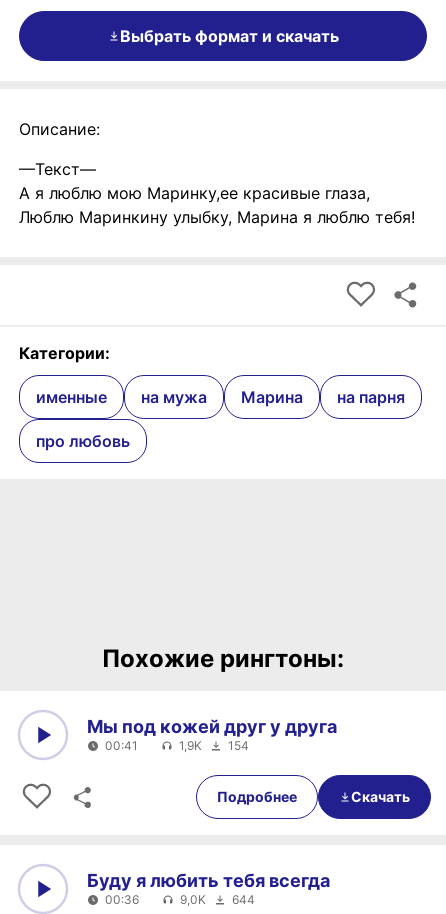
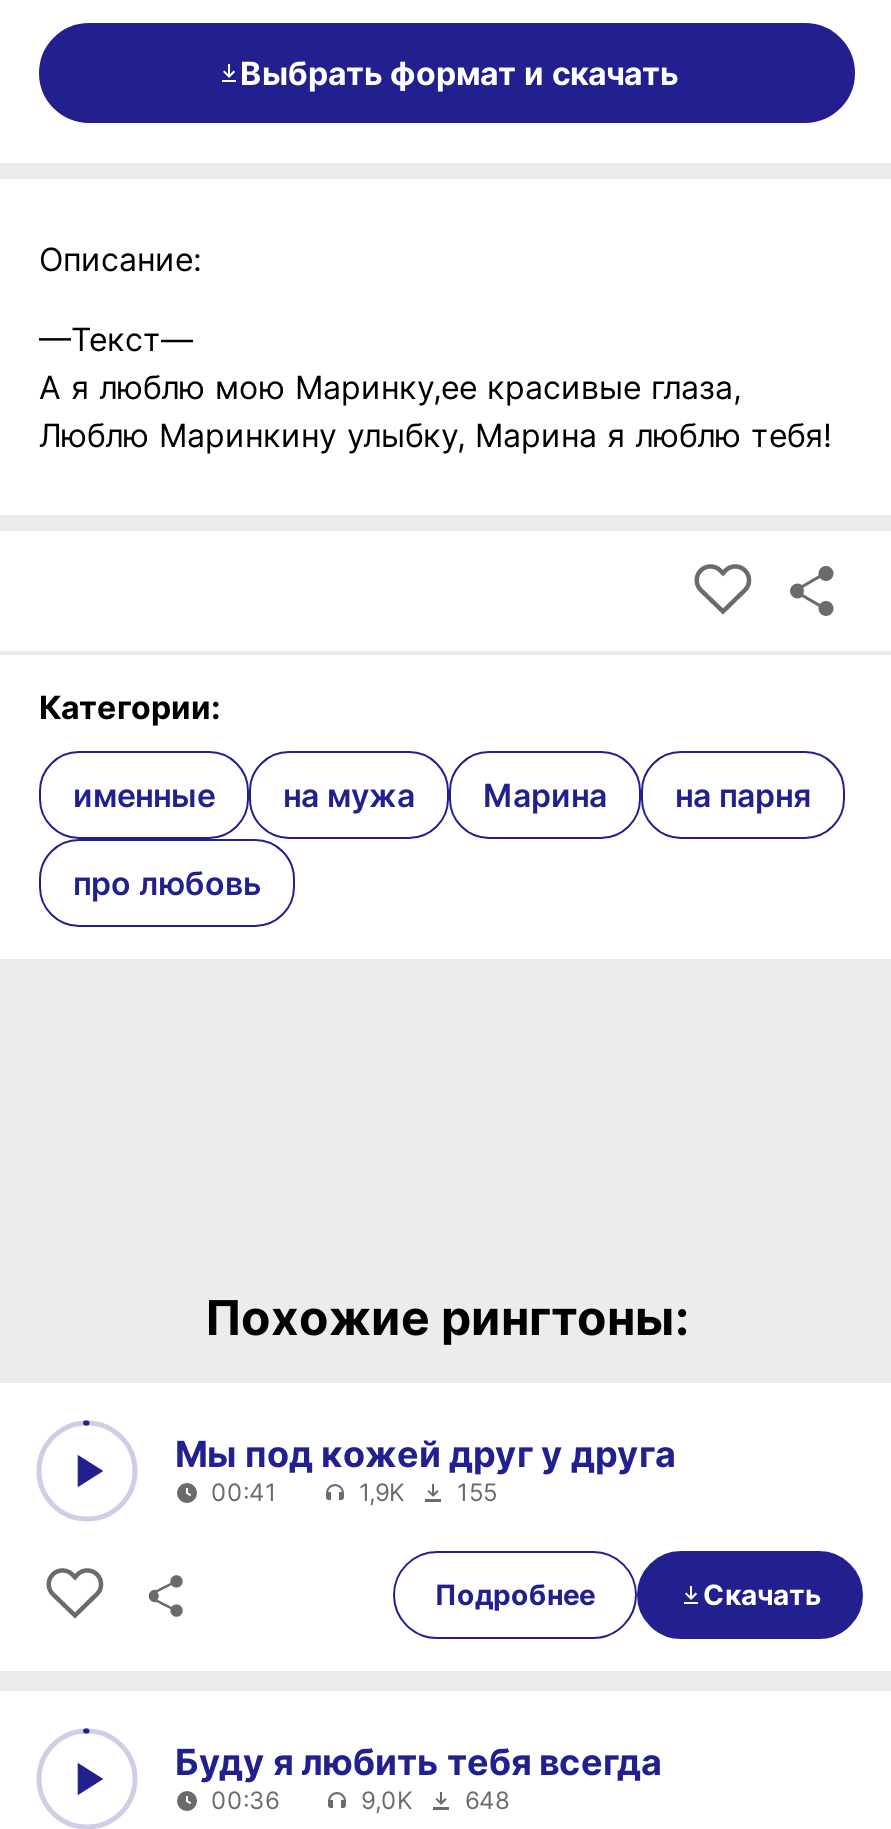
[179,737,249,752] 1,9K 154 -> [359,1476,497,1506] 1,9K 155
[180,891,255,906] 9,0K 644 -> [361,1784,509,1814] 9,0K 648

